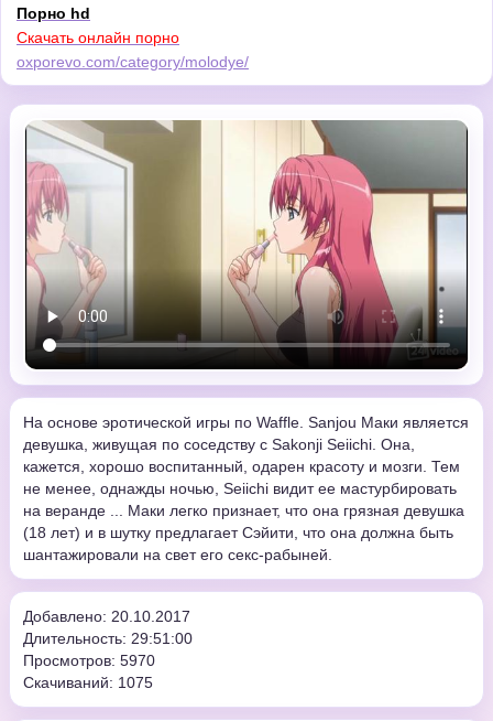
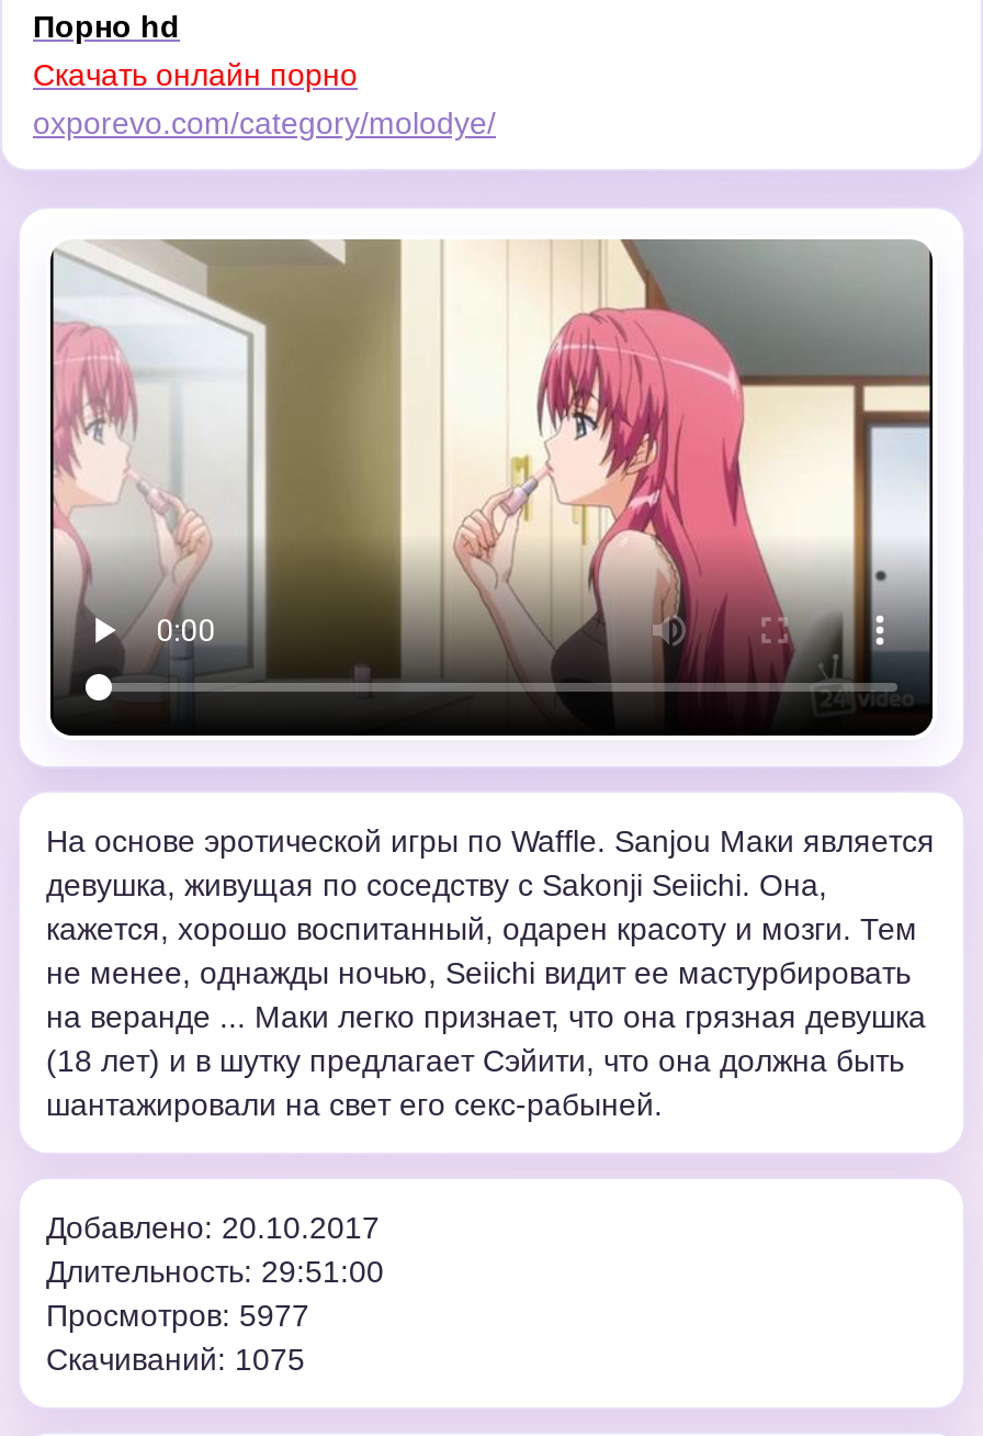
[23,652,155,669] Просмотров: 5970 -> [46,1298,309,1333] Просмотров: 5977

